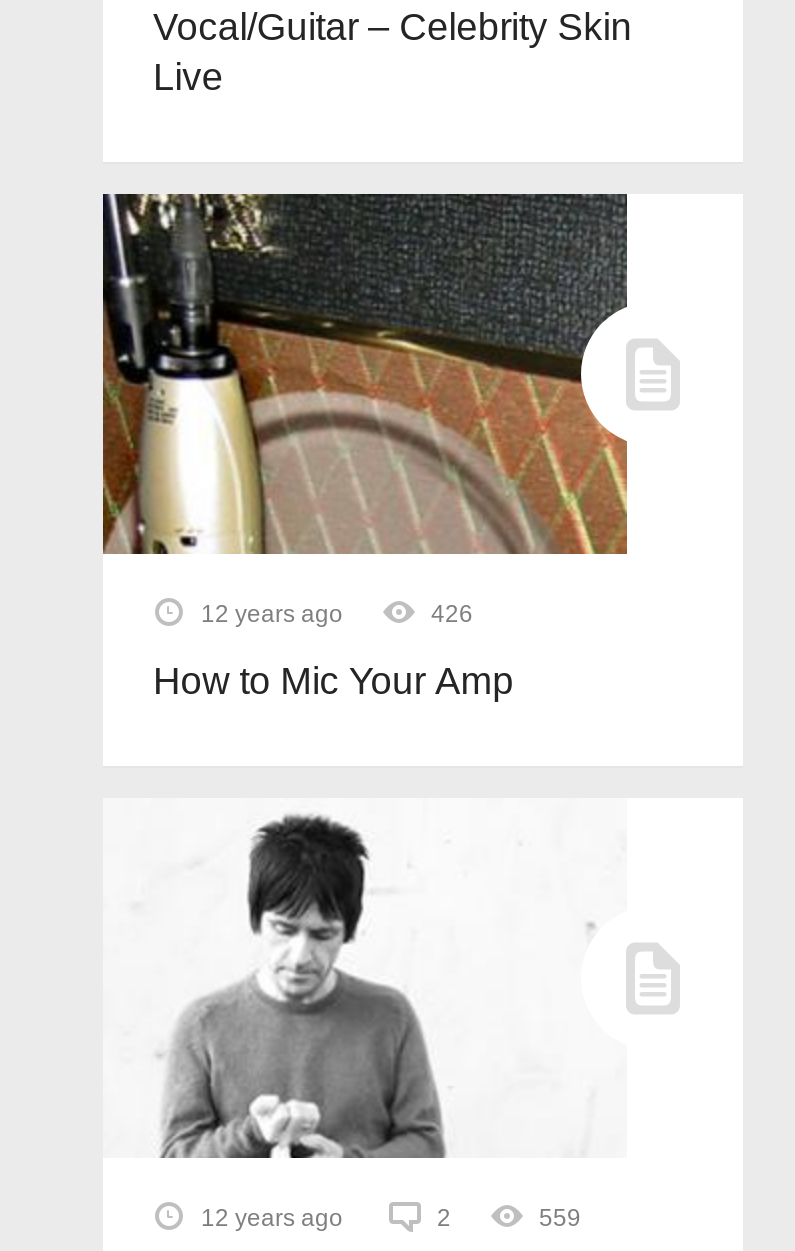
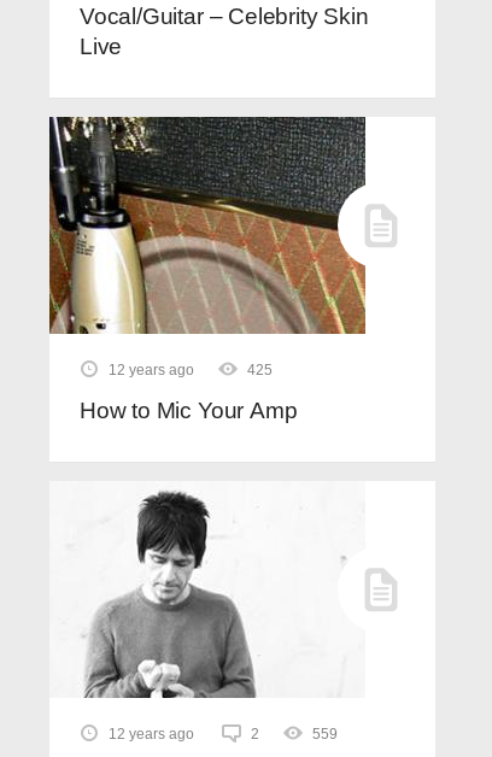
[431,600,473,628] 426 -> [247,362,273,378] 425

